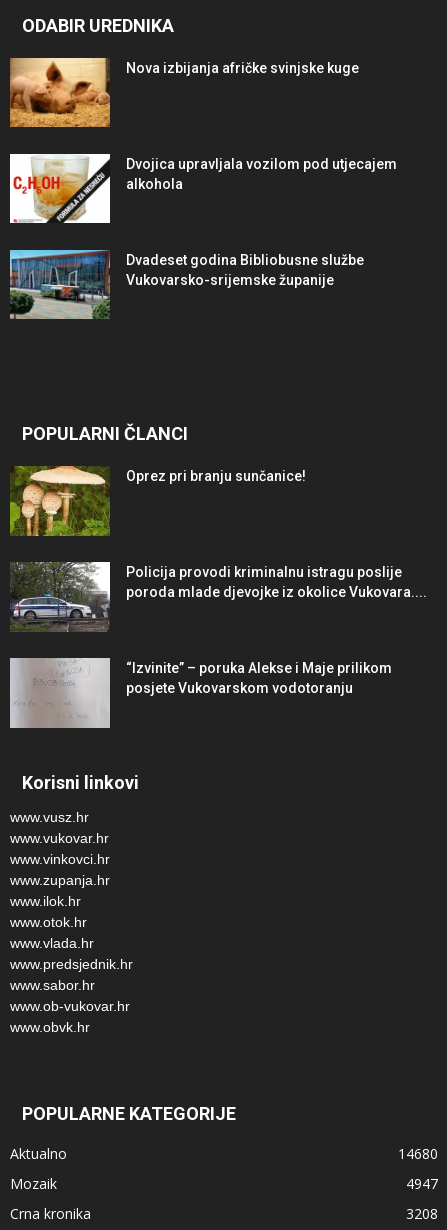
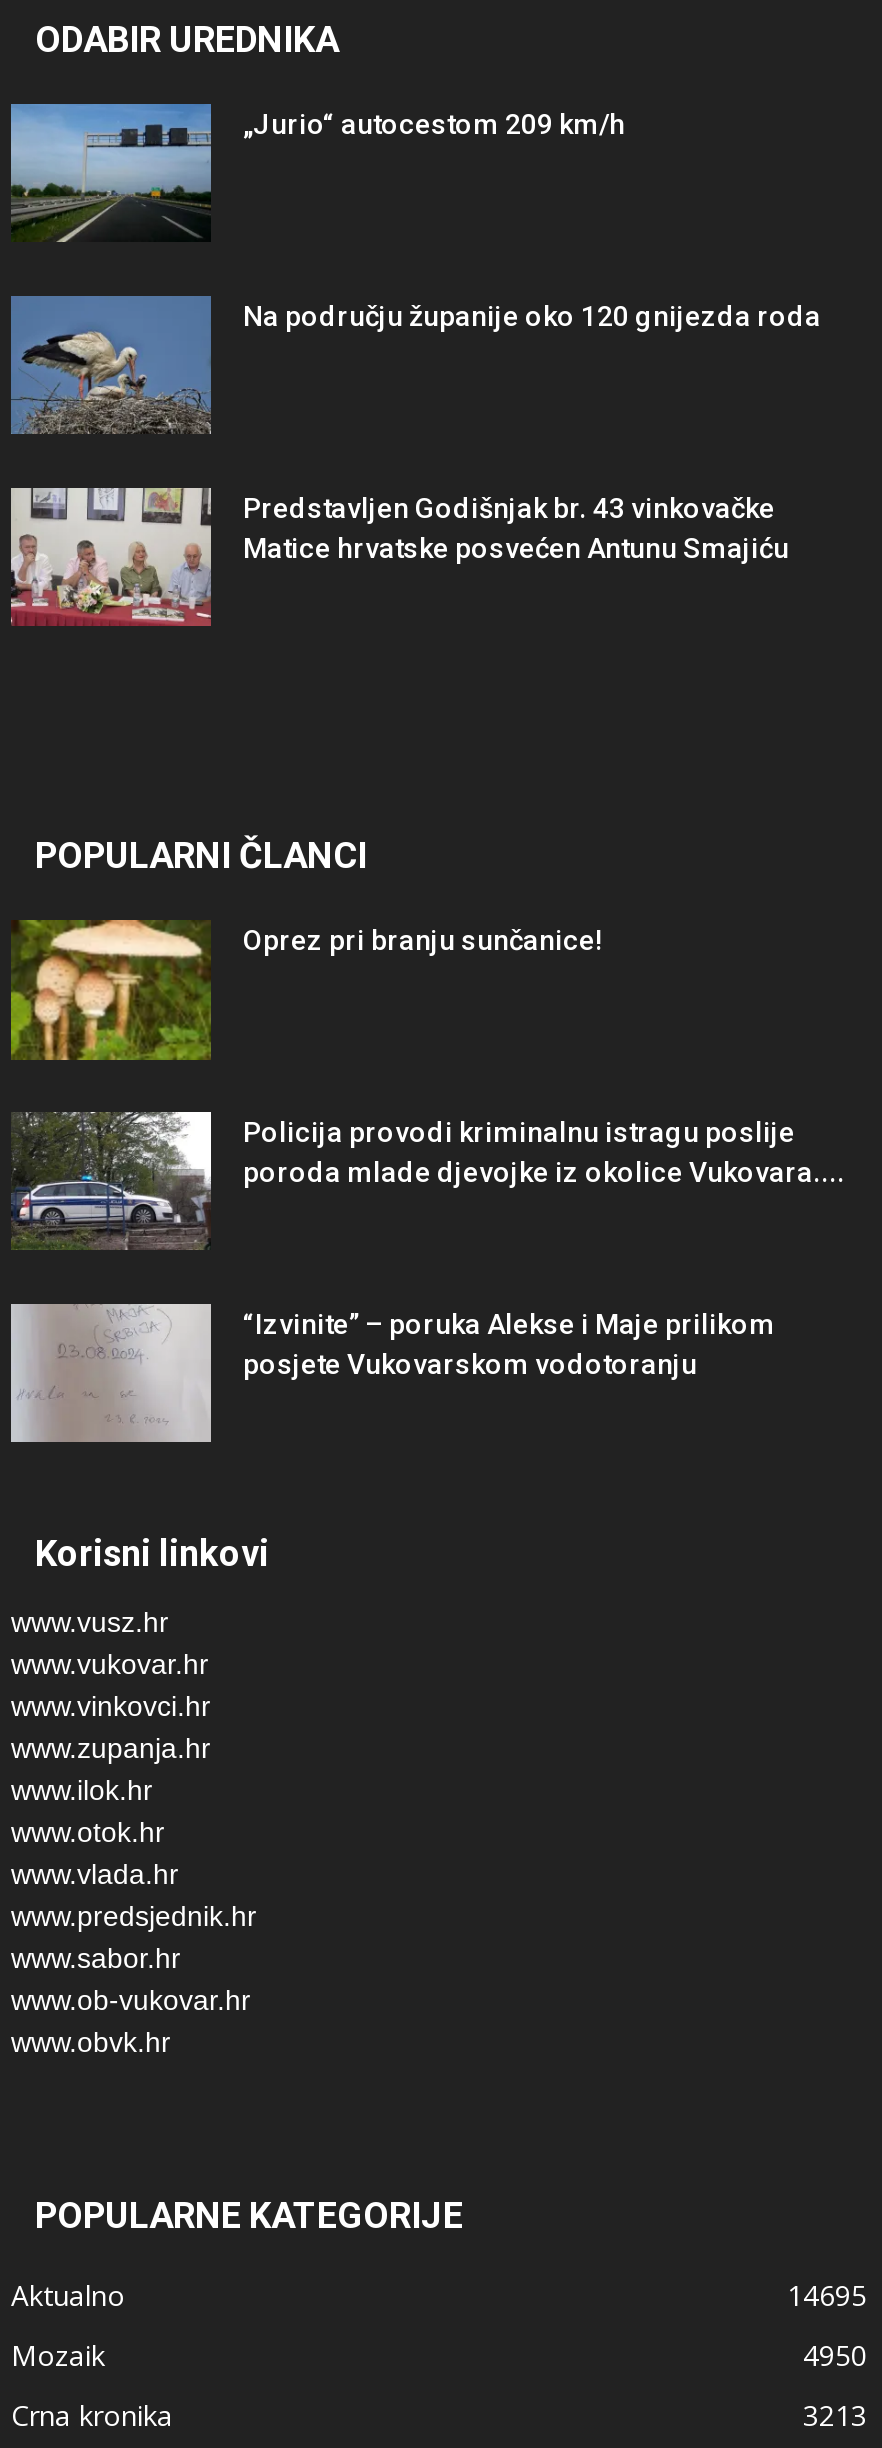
[9,57,359,128] [image] | Nova izbijanja afričke svinjske kuge -> [9,102,625,242] [image] | „Jurio“ autocestom 209 km/h
[9,153,397,224] [image] | Dvojica upravljala vozilom pod utjecajem | alkohola -> [9,294,821,436] [image] | Na području županije oko 120 gnijezda roda
[10,249,364,320] [image] | Dvadeset godina Bibliobusne službe | Vukovarsko-srijemske županije -> [9,486,789,628] [image] | Predstavljen Godišnjak br. 43 vinkovačke | Matice hrvatske posvećen Antunu Smajiću
[398,1144,438,1163] 14680 -> [787,2276,867,2314] 14695
[406,1174,438,1193] 4947 -> [803,2336,867,2374] 4950
[406,1204,438,1223] 3208 -> [803,2396,867,2434] 3213

